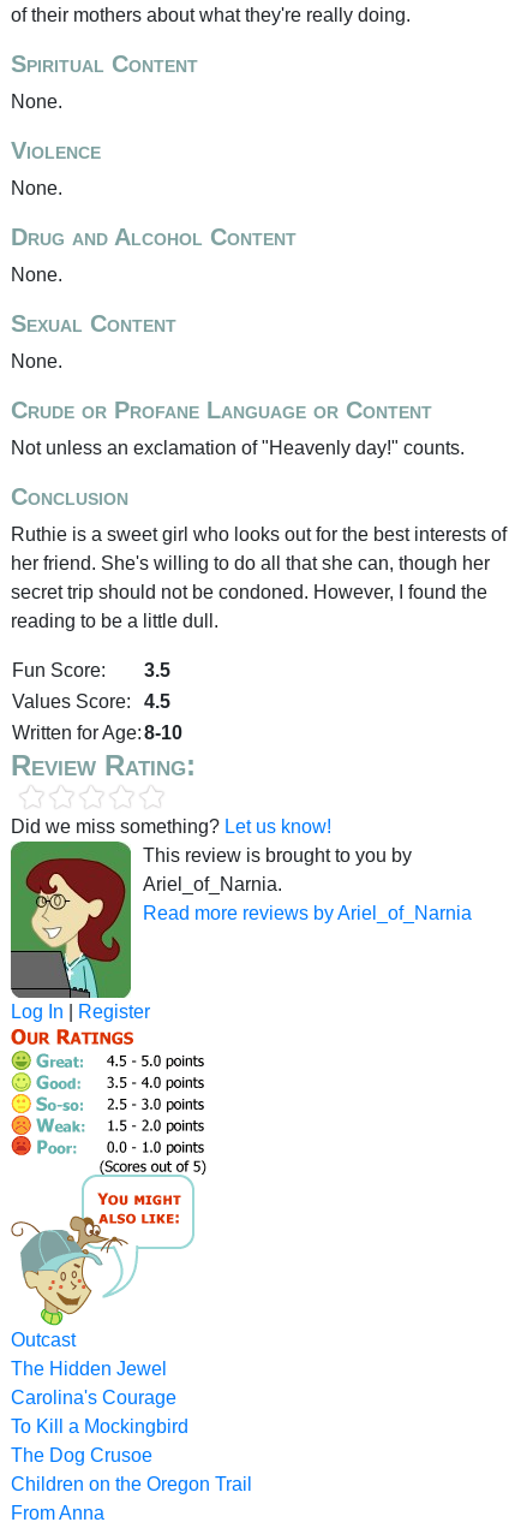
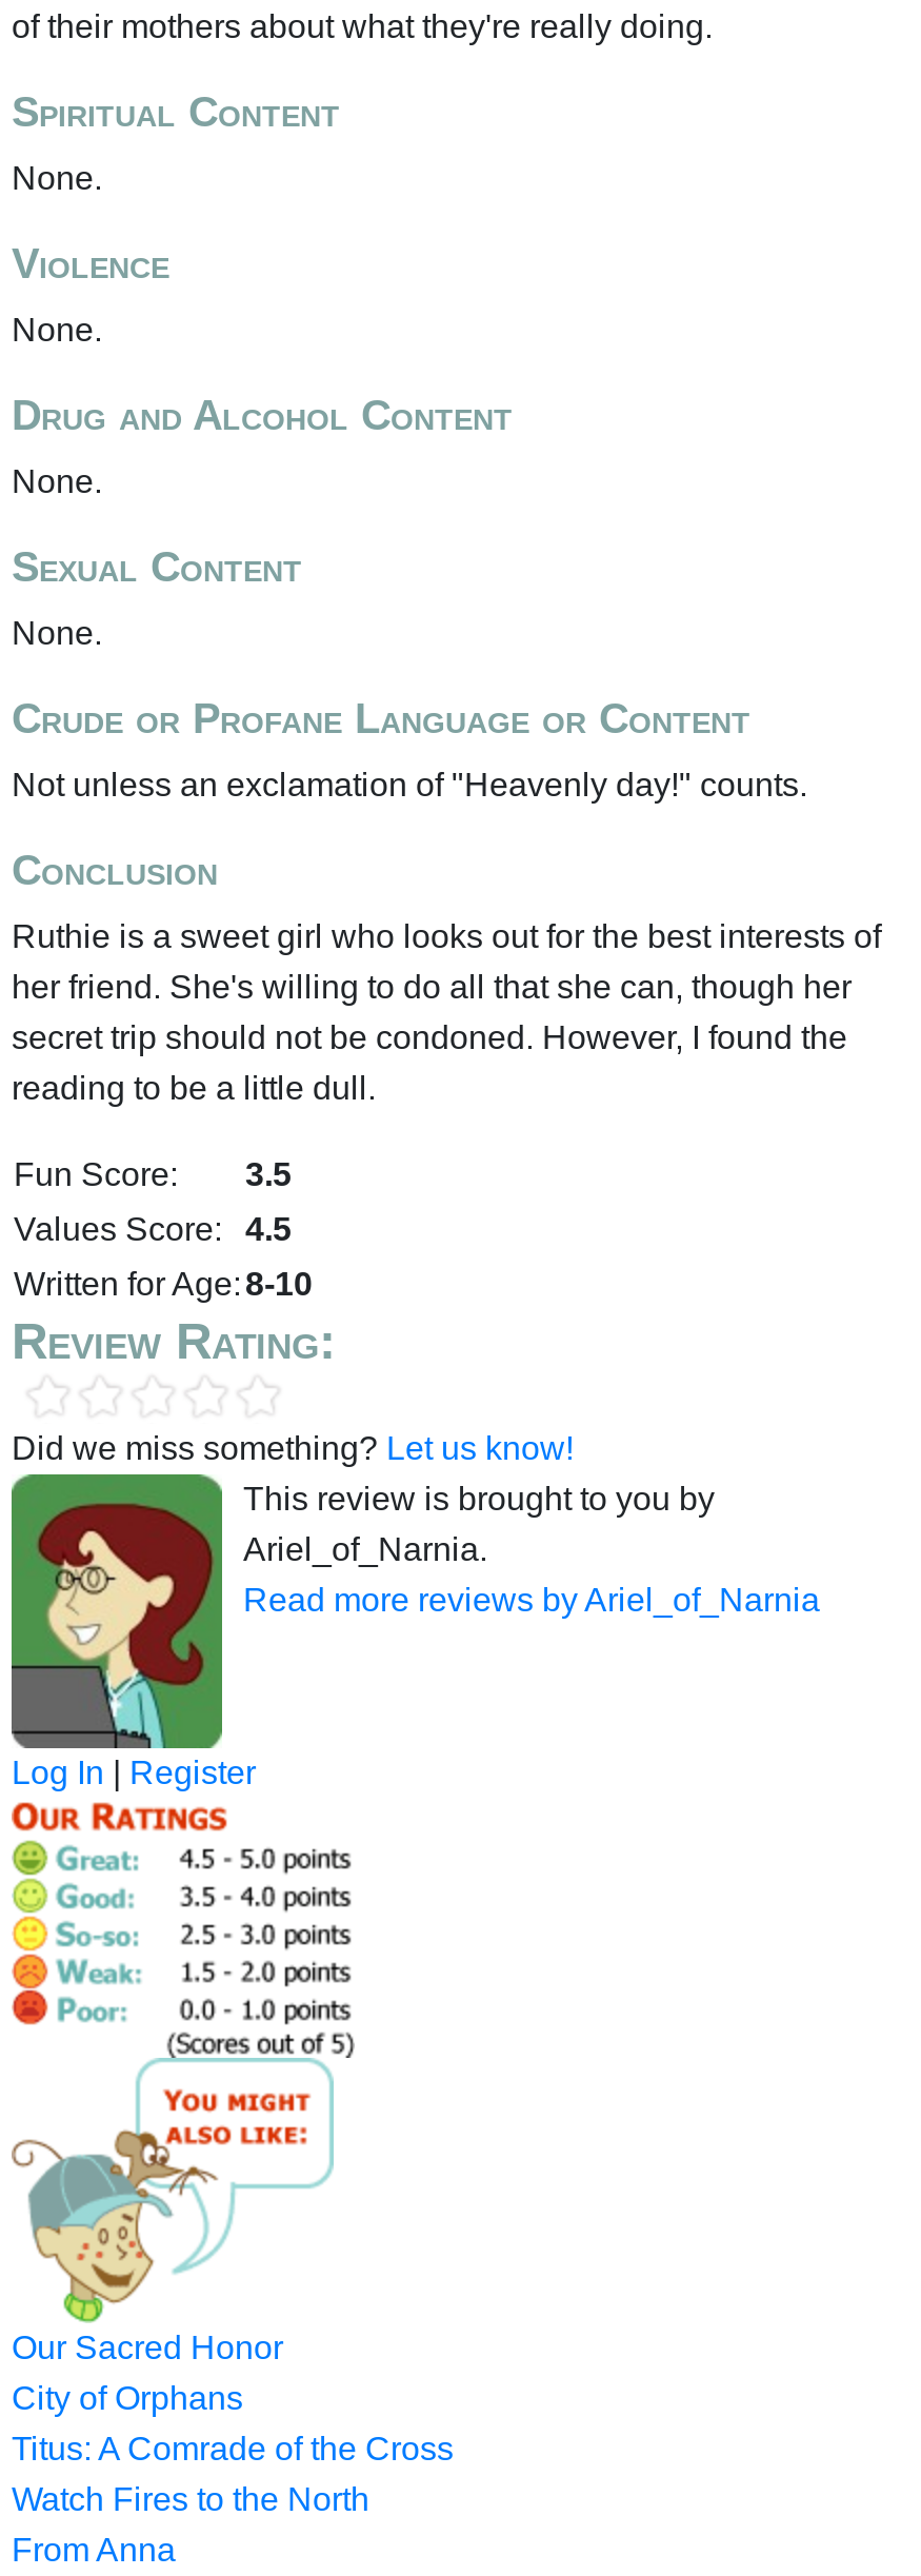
[11,1330,252,1494] Outcast | The Hidden Jewel | Carolina's Courage | To Kill a Mockingbird | The Dog Crusoe | Children on the Oregon Trail -> [12,2330,454,2517] Our Sacred Honor | City of Orphans | Titus: A Comrade of the Cross | Watch Fires to the North

